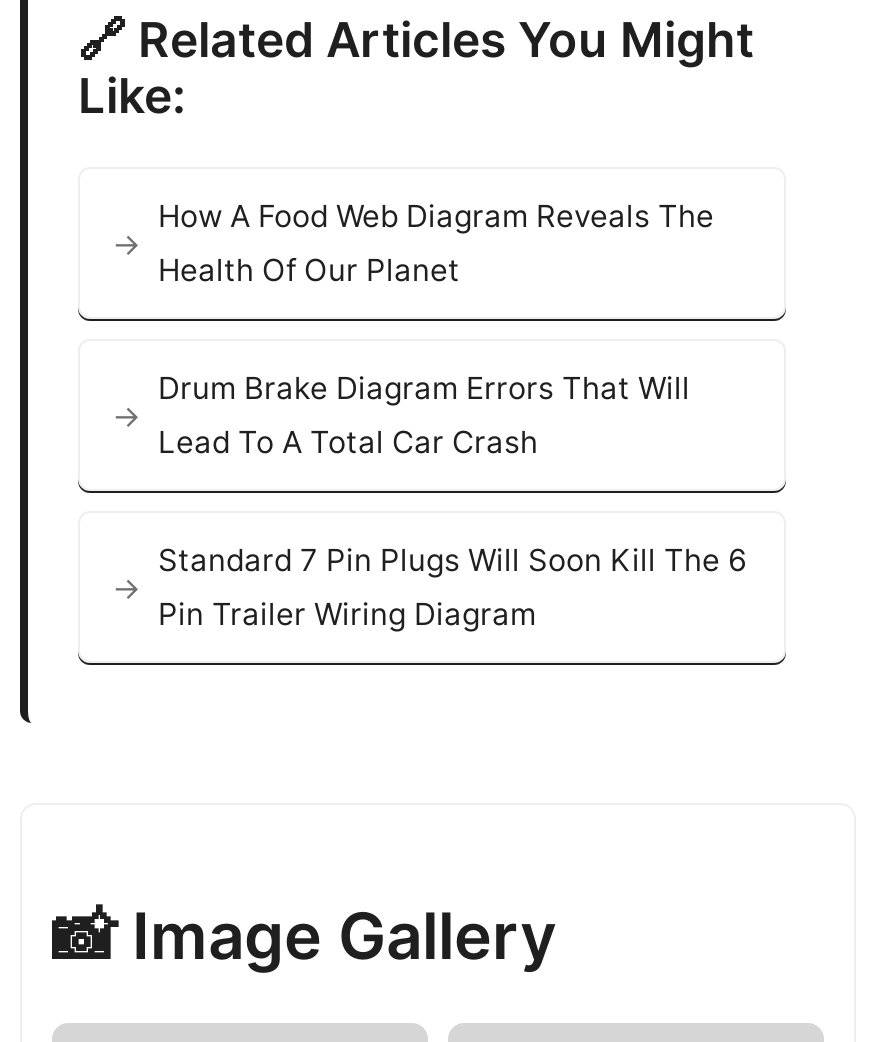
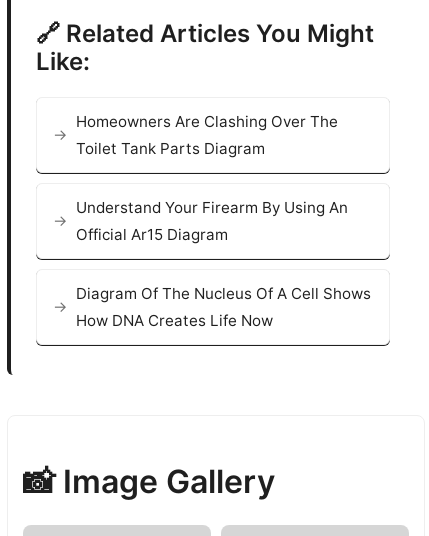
[158,197,714,289] How A Food Web Diagram Reveals The | Health Of Our Planet -> [76,112,338,158] Homeowners Are Clashing Over The | Toilet Tank Parts Diagram
[158,369,690,461] Drum Brake Diagram Errors That Will | Lead To A Total Car Crash -> [76,198,348,244] Understand Your Firearm By Using An | Official Ar15 Diagram
[158,541,746,633] Standard 7 Pin Plugs Will Soon Kill The 6 | Pin Trailer Wiring Diagram -> [76,284,371,330] Diagram Of The Nucleus Of A Cell Shows | How DNA Creates Life Now

